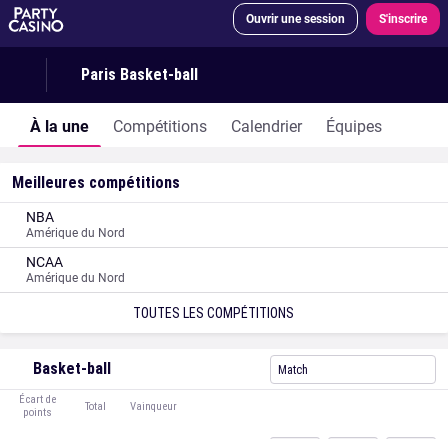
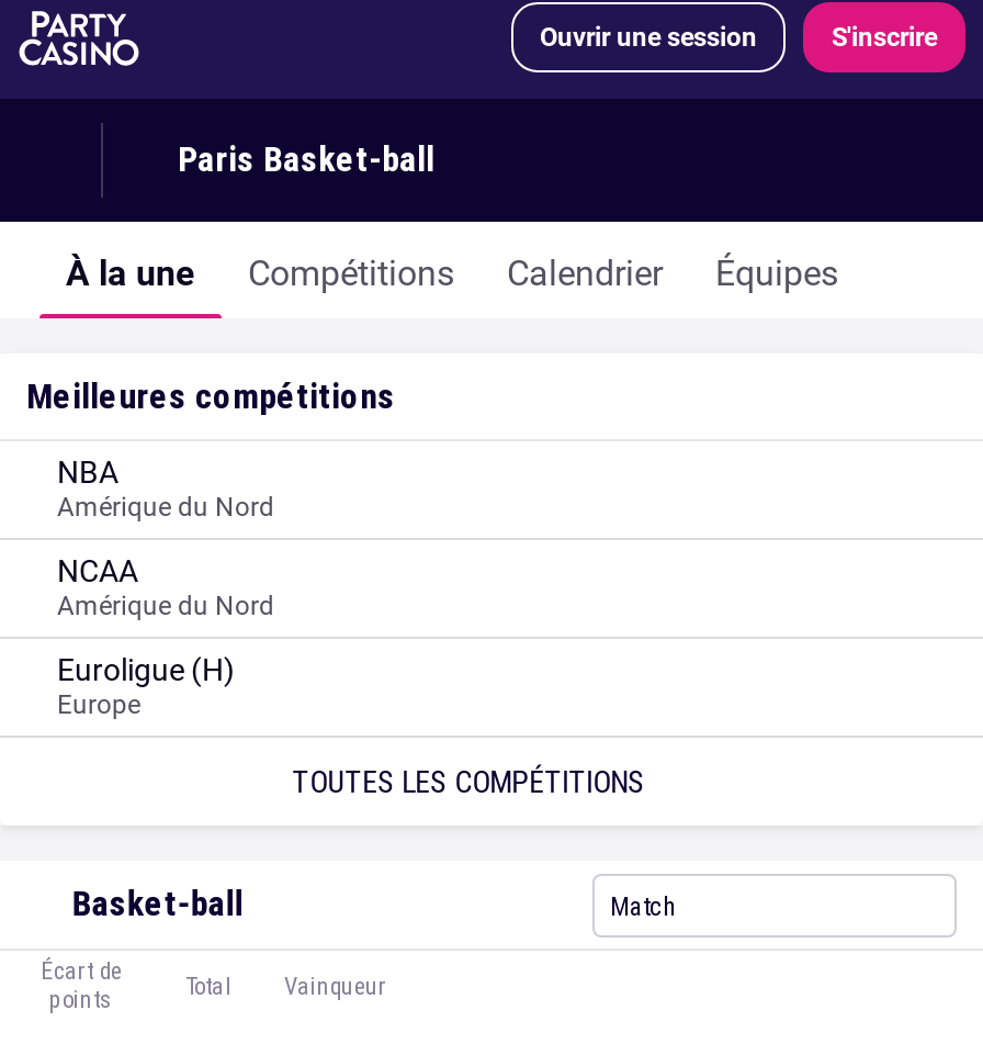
none -> [57,652,235,720] Euroligue (H) | Europe

